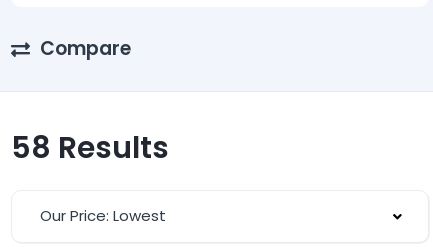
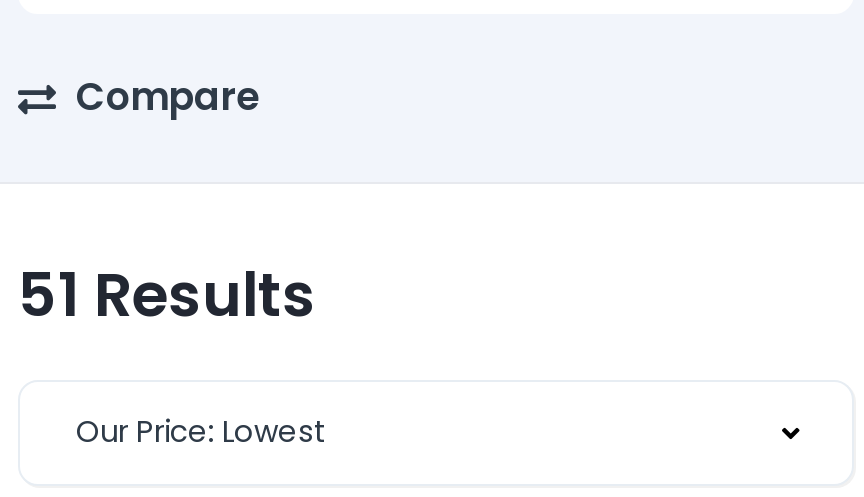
[11,127,169,169] 58 Results -> [18,254,316,338] 51 Results

